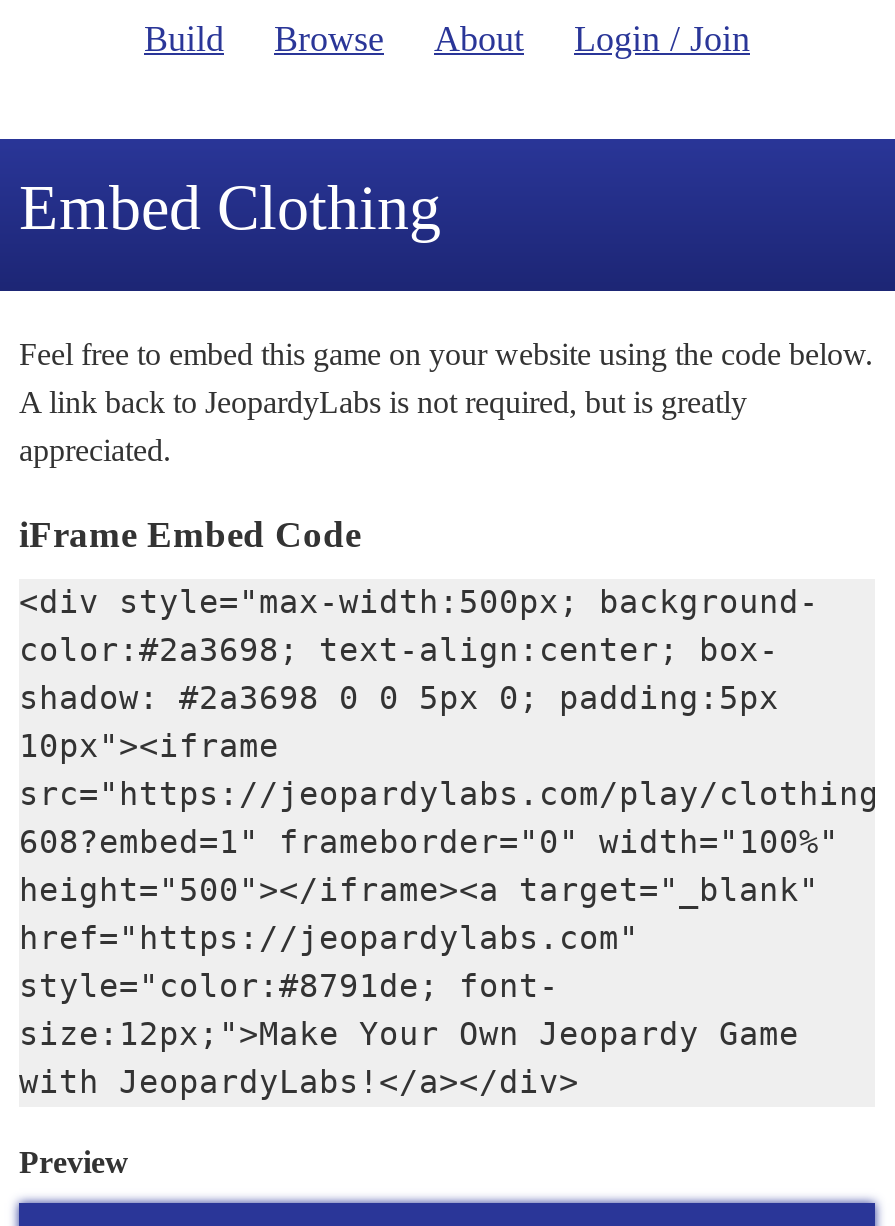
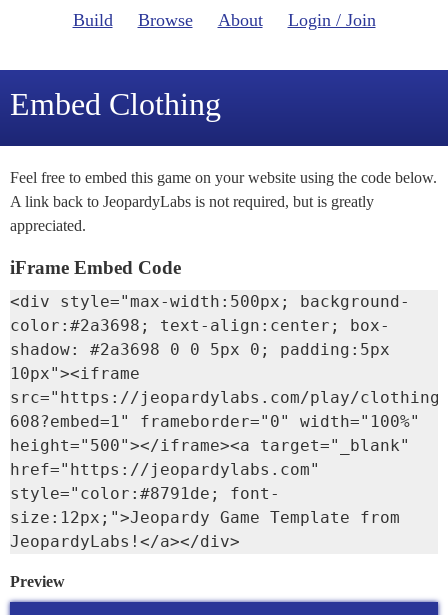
[19,1015,799,1101] size:12px;">Make Your Own Jeopardy Game | with JeopardyLabs!</a></div> -> [10,508,400,551] size:12px;">Jeopardy Game Template from | JeopardyLabs!</a></div>

